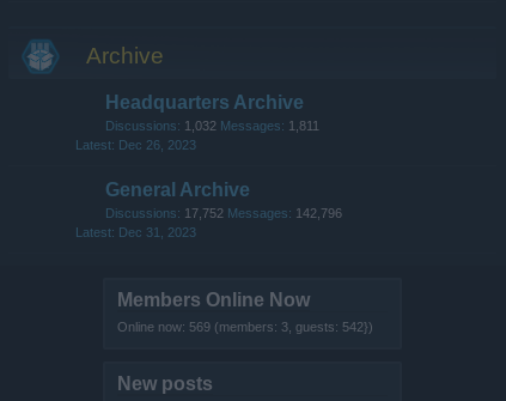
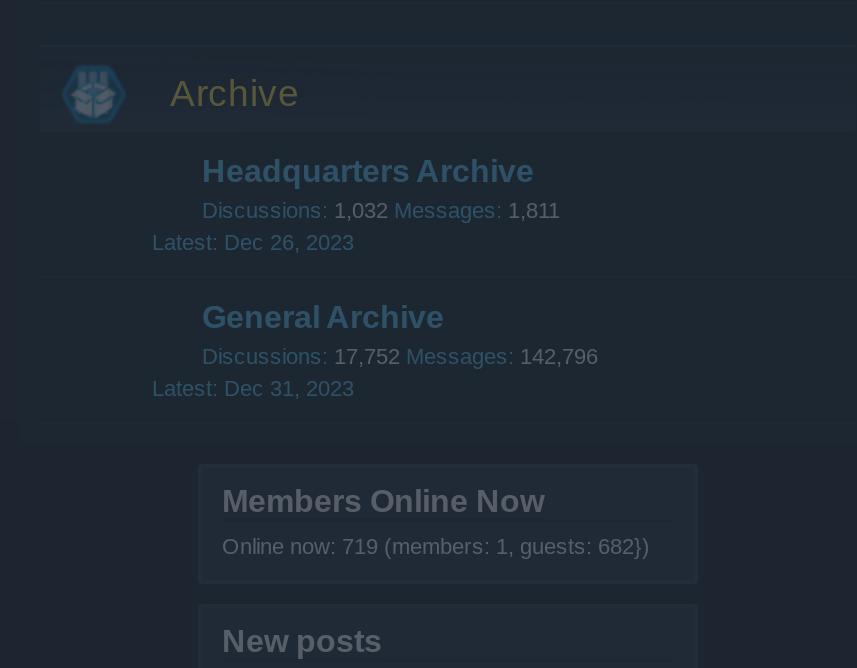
[117,320,373,334] Online now: 569 (members: 3, guests: 542}) -> [222,534,650,558] Online now: 719 (members: 1, guests: 682})

